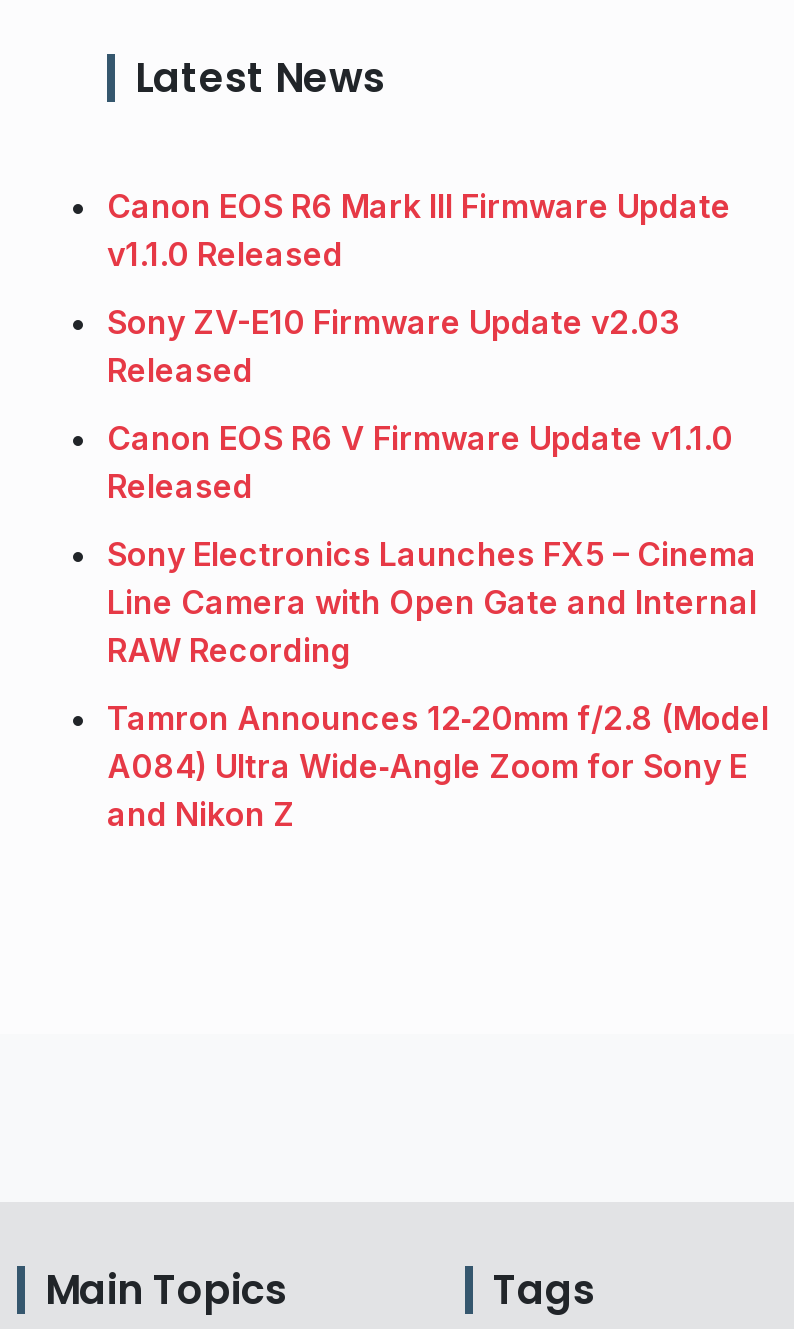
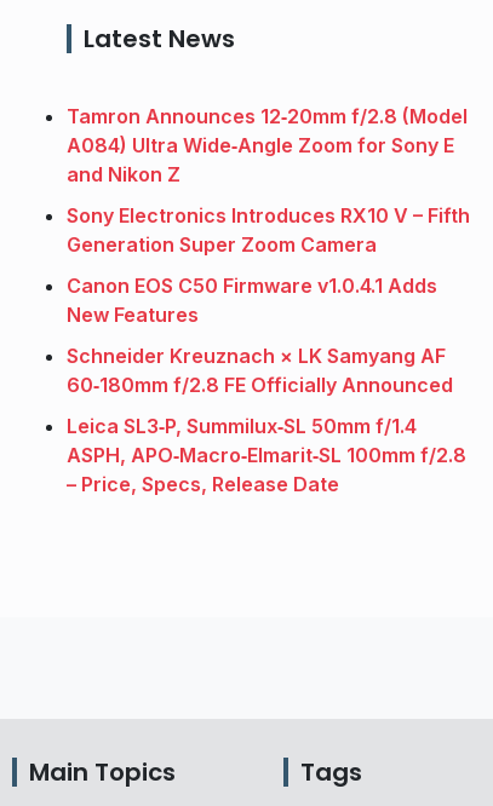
[107,187,757,671] Canon EOS R6 Mark III Firmware Update | v1.1.0 Released | Sony ZV-E10 Firmware Update v2.03 | Released | Canon EOS R6 V Firmware Update v1.1.0 | Released | Sony Electronics Launches FX5 – Cinema | Line Camera with Open Gate and Internal | RAW Recording -> none
moved [107,699,769,835] -> [67,105,468,187]: Tamron Announces 12‑20mm f/2.8 (Model | A084) Ultra Wide‑Angle Zoom for Sony E | and Nikon Z
none -> [67,204,470,497] Sony Electronics Introduces RX10 V – Fifth | Generation Super Zoom Camera | Canon EOS C50 Firmware v1.0.4.1 Adds | New Features | Schneider Kreuznach × LK Samyang AF | 60‑180mm f/2.8 FE Officially Announced | Leica SL3‑P, Summilux‑SL 50mm f/1.4 | ASPH, APO‑Macro‑Elmarit‑SL 100mm f/2.8 | – Price, Specs, Release Date

